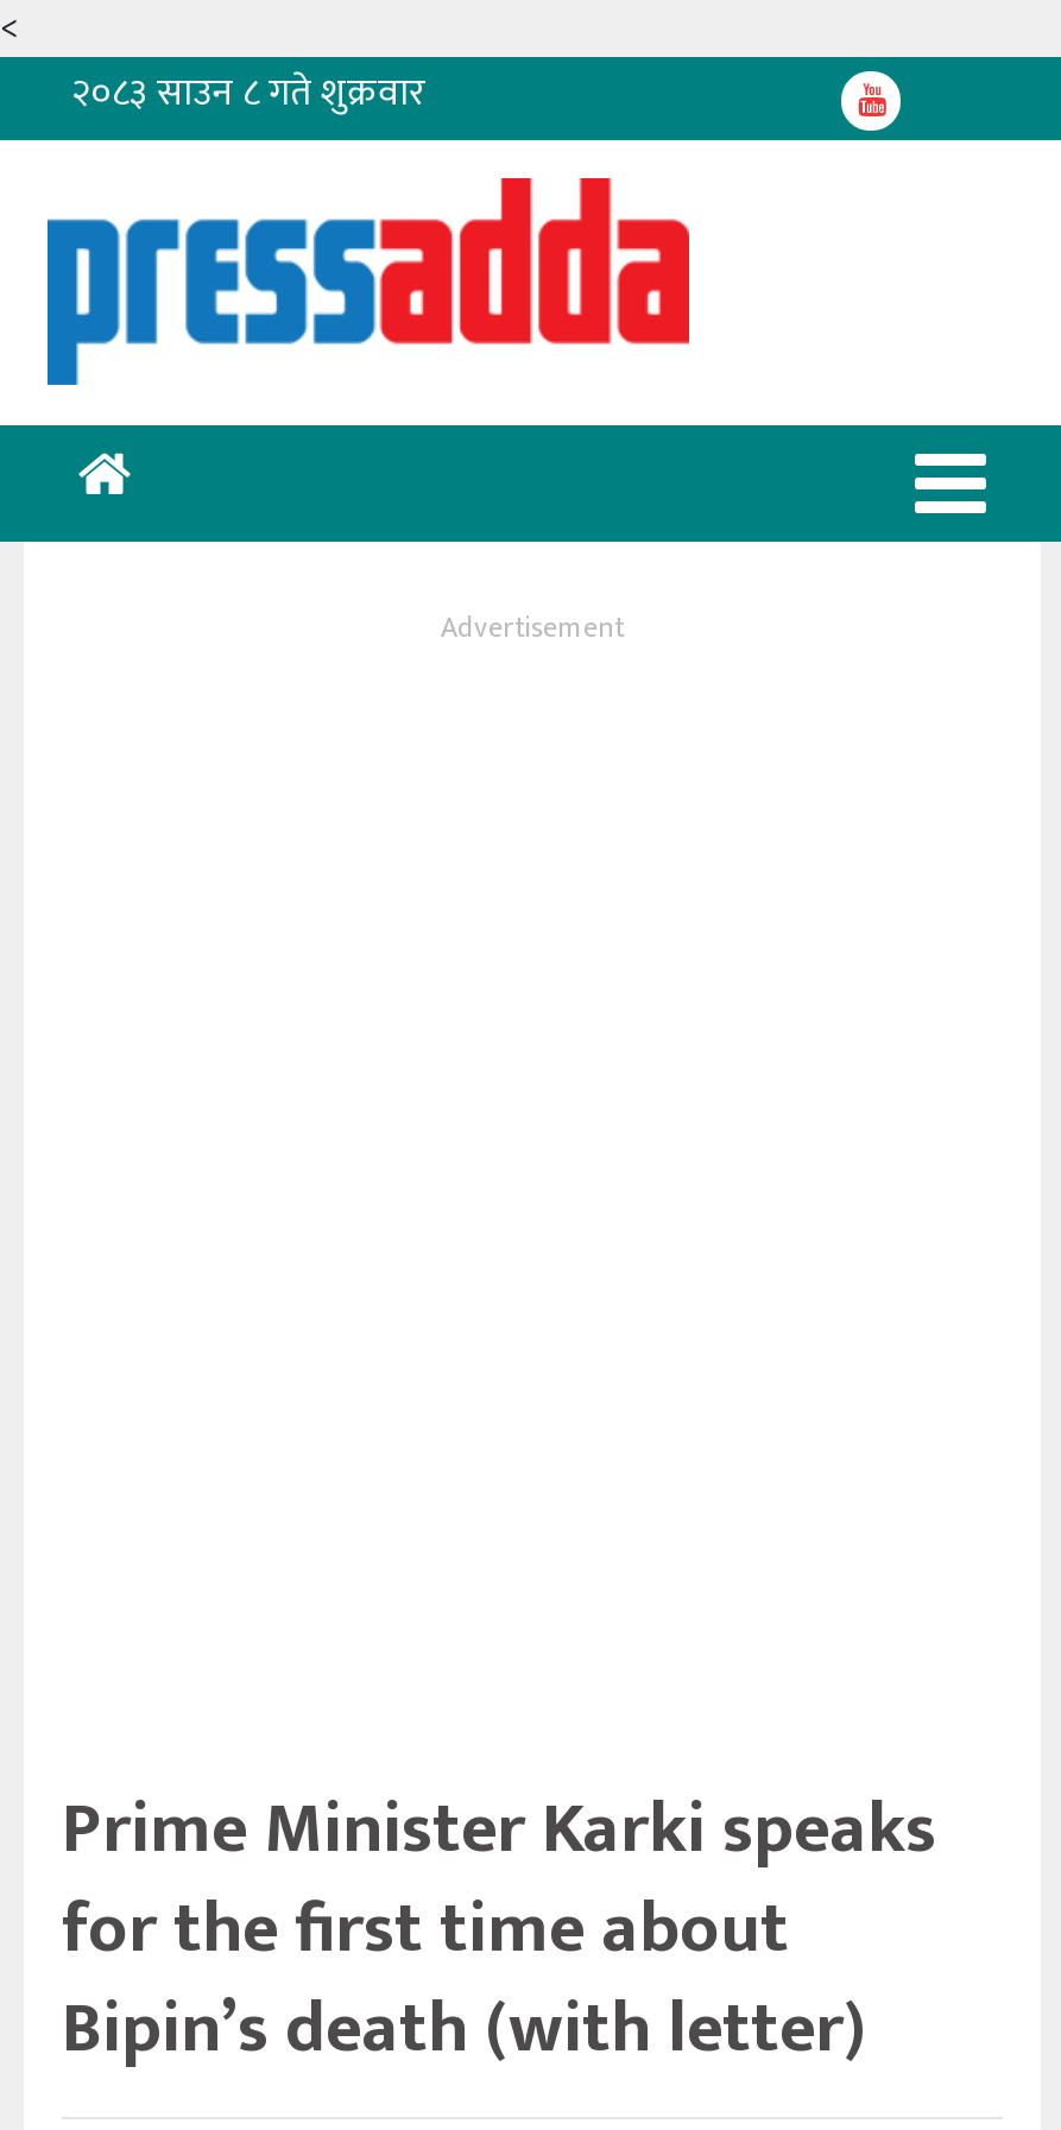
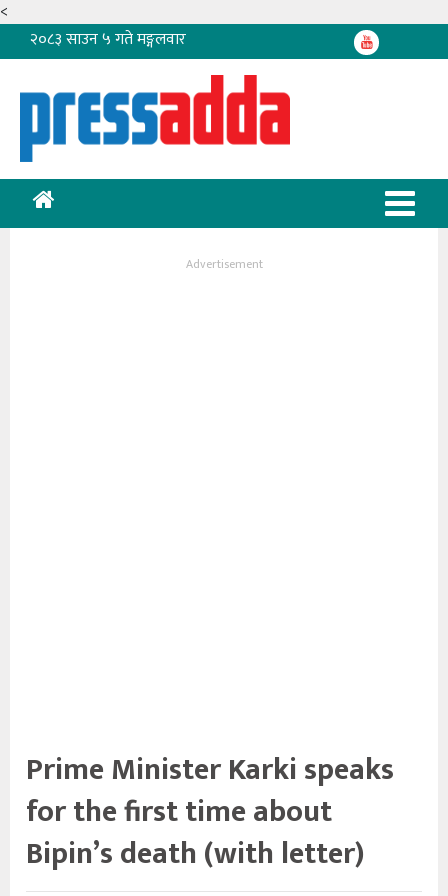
[71,62,425,126] २०८३ साउन ८ गते शुक्रवार -> [30,26,186,53] २०८३ साउन ५ गते मङ्गलवार

